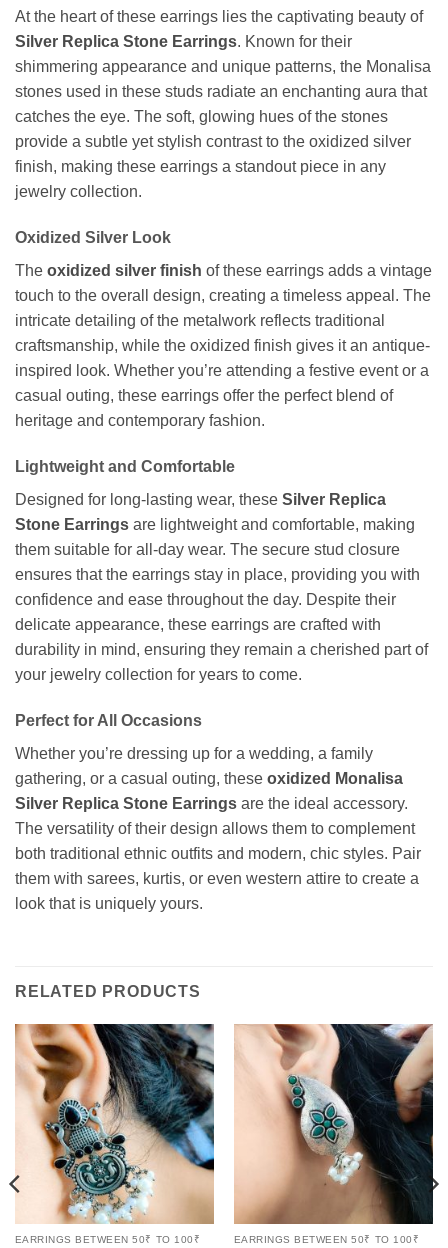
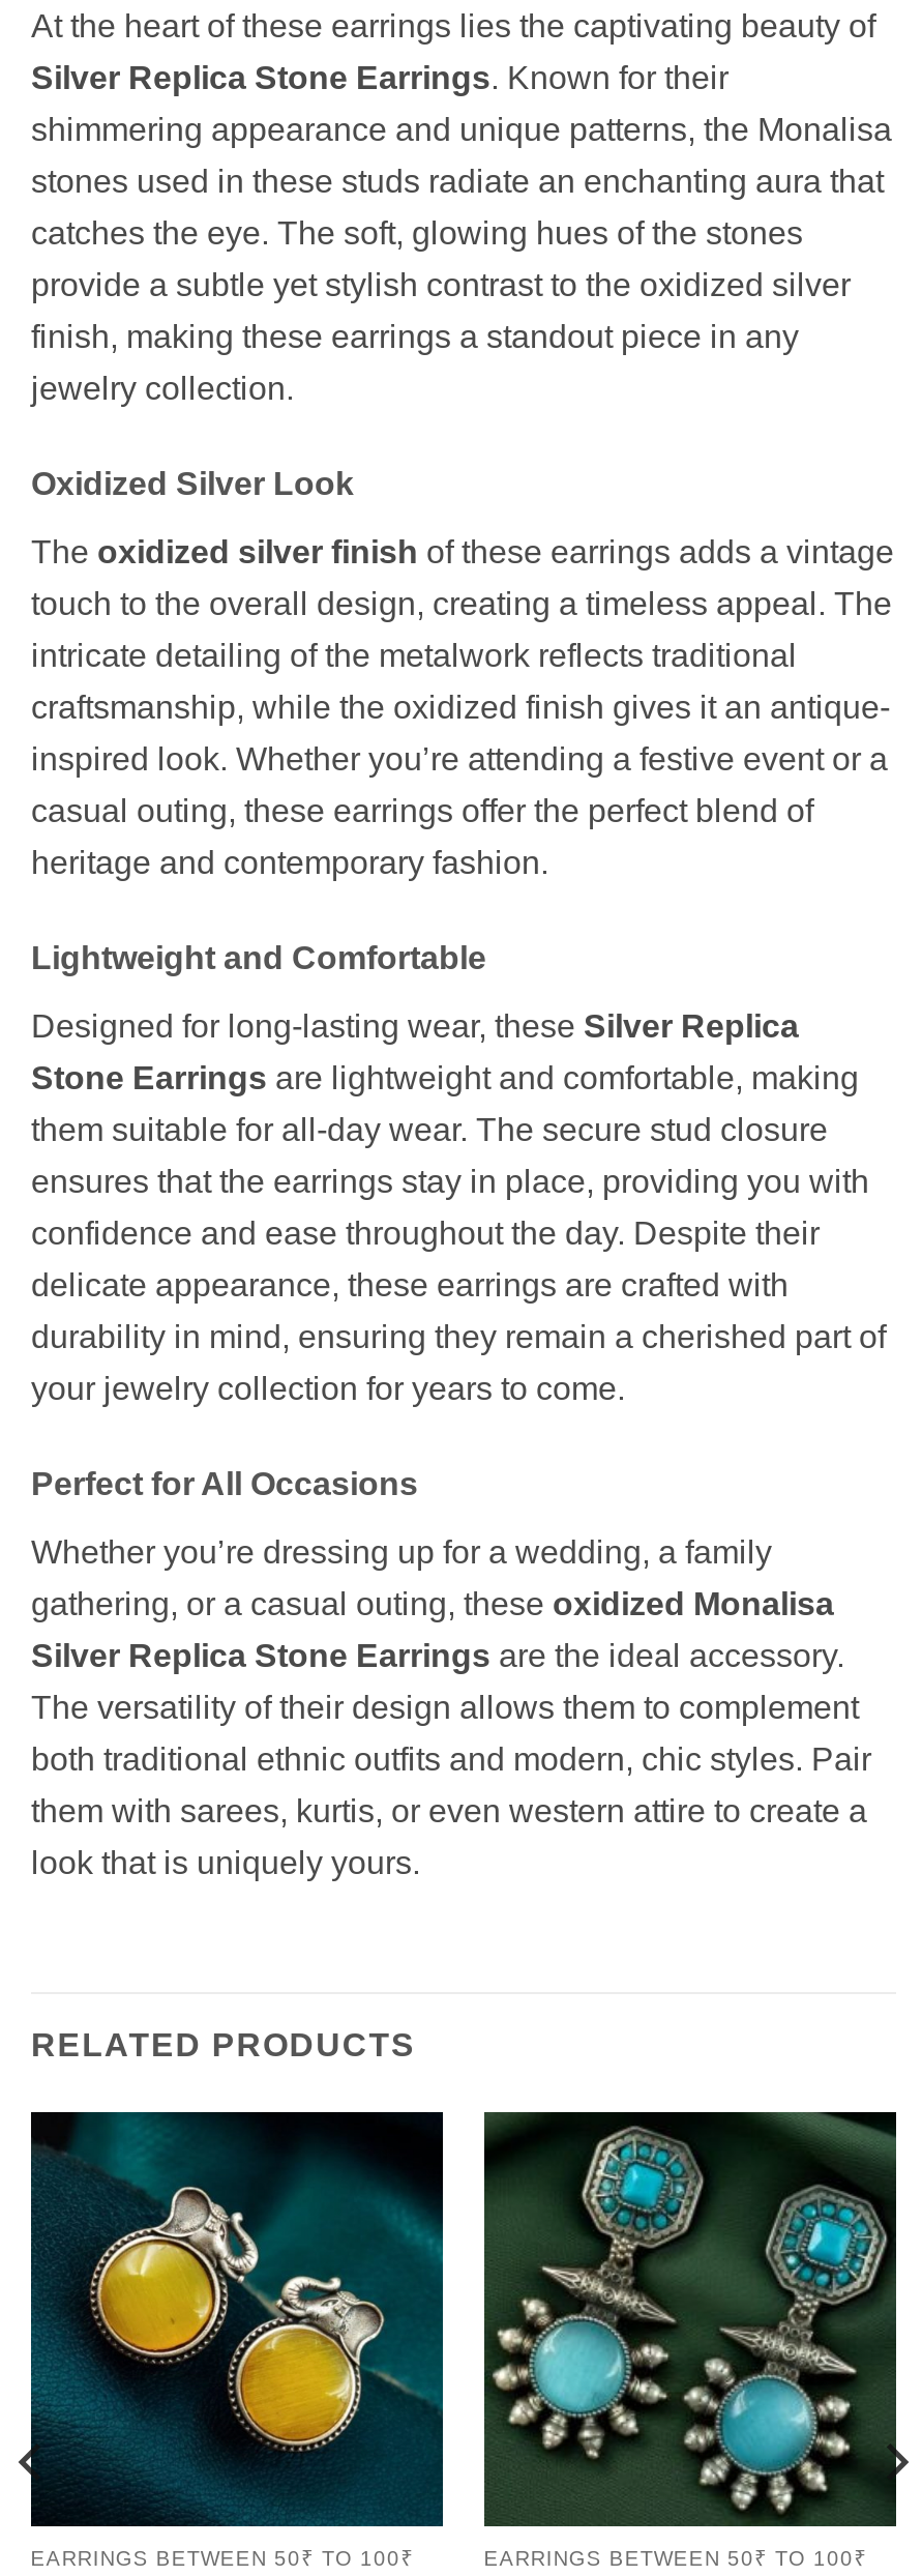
[9,1023,215,1225] [image] -> [17,2110,445,2528] [image]
[234,1023,439,1225] [image] -> [482,2110,911,2528] [image]

